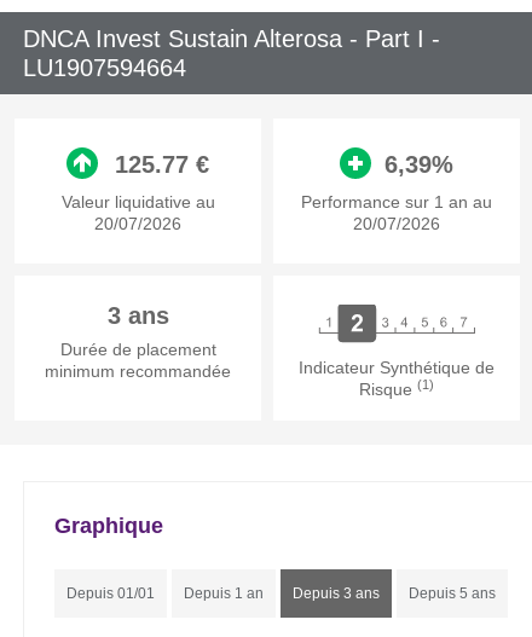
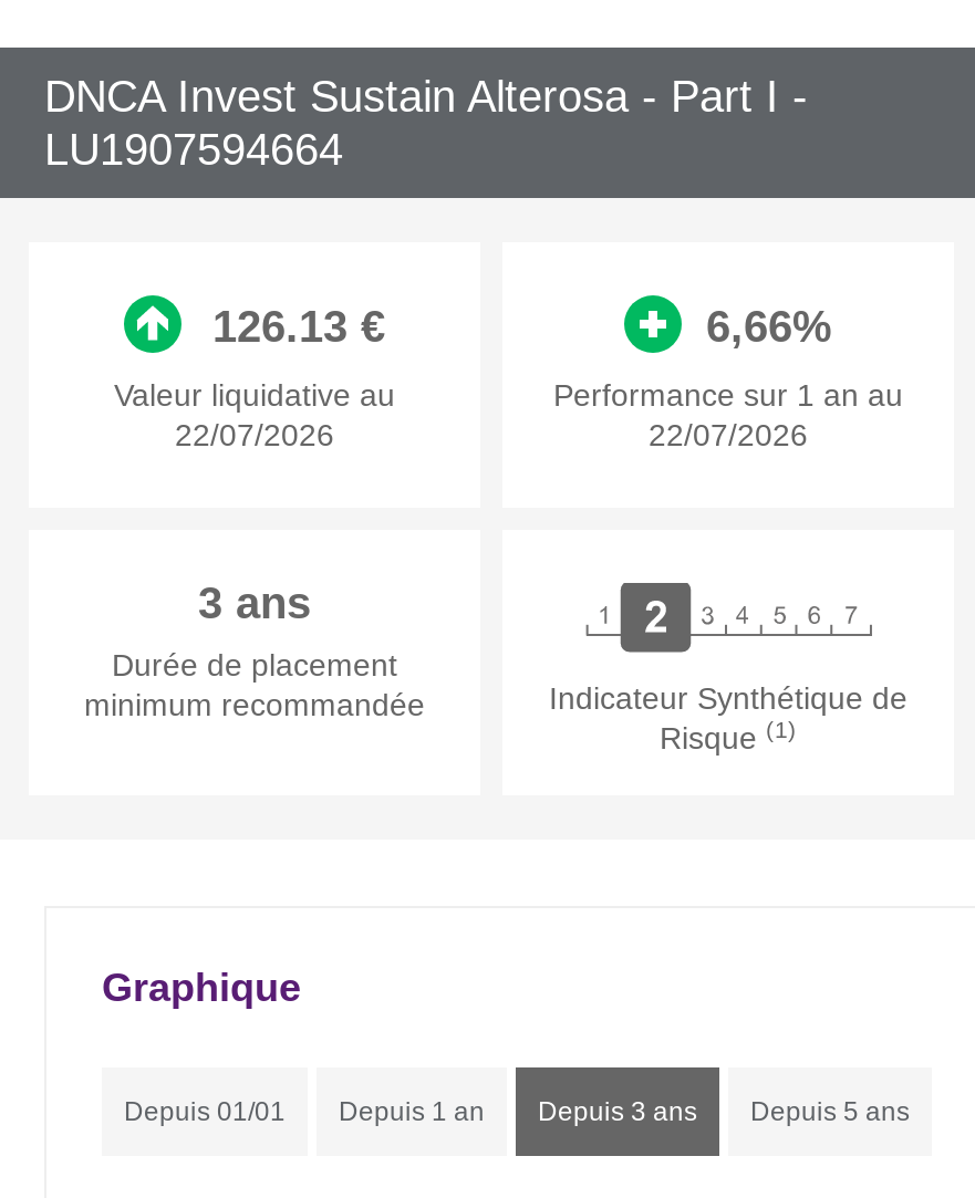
[108,151,209,178] 125.77 € -> [199,302,385,351] 126.13 €
[384,151,453,178] 6,39% -> [706,302,832,351] 6,66%
[94,214,181,233] 20/07/2026 -> [175,417,334,452] 22/07/2026
[353,214,440,233] 20/07/2026 -> [649,417,808,452] 22/07/2026

